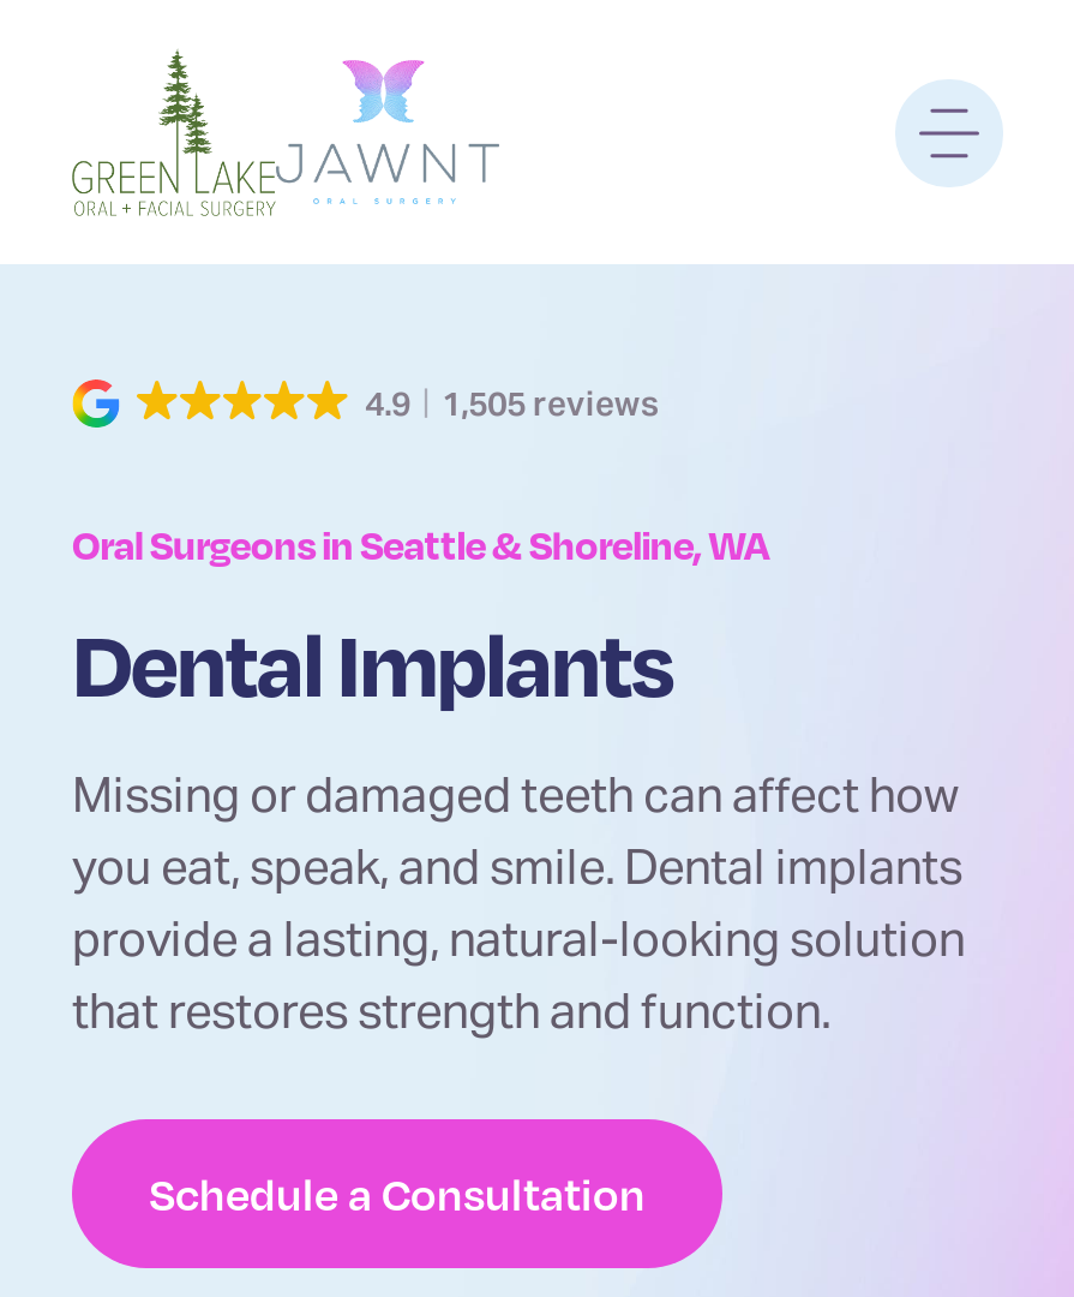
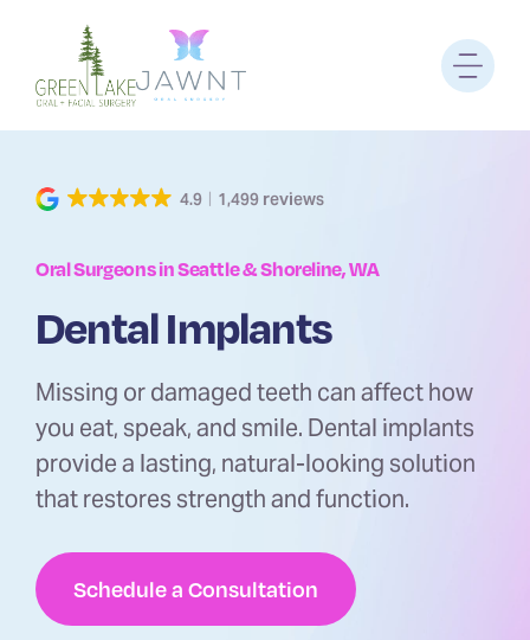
[365,382,658,425] 4.9 1,505 reviews -> [180,188,324,210] 4.9 1,499 reviews

